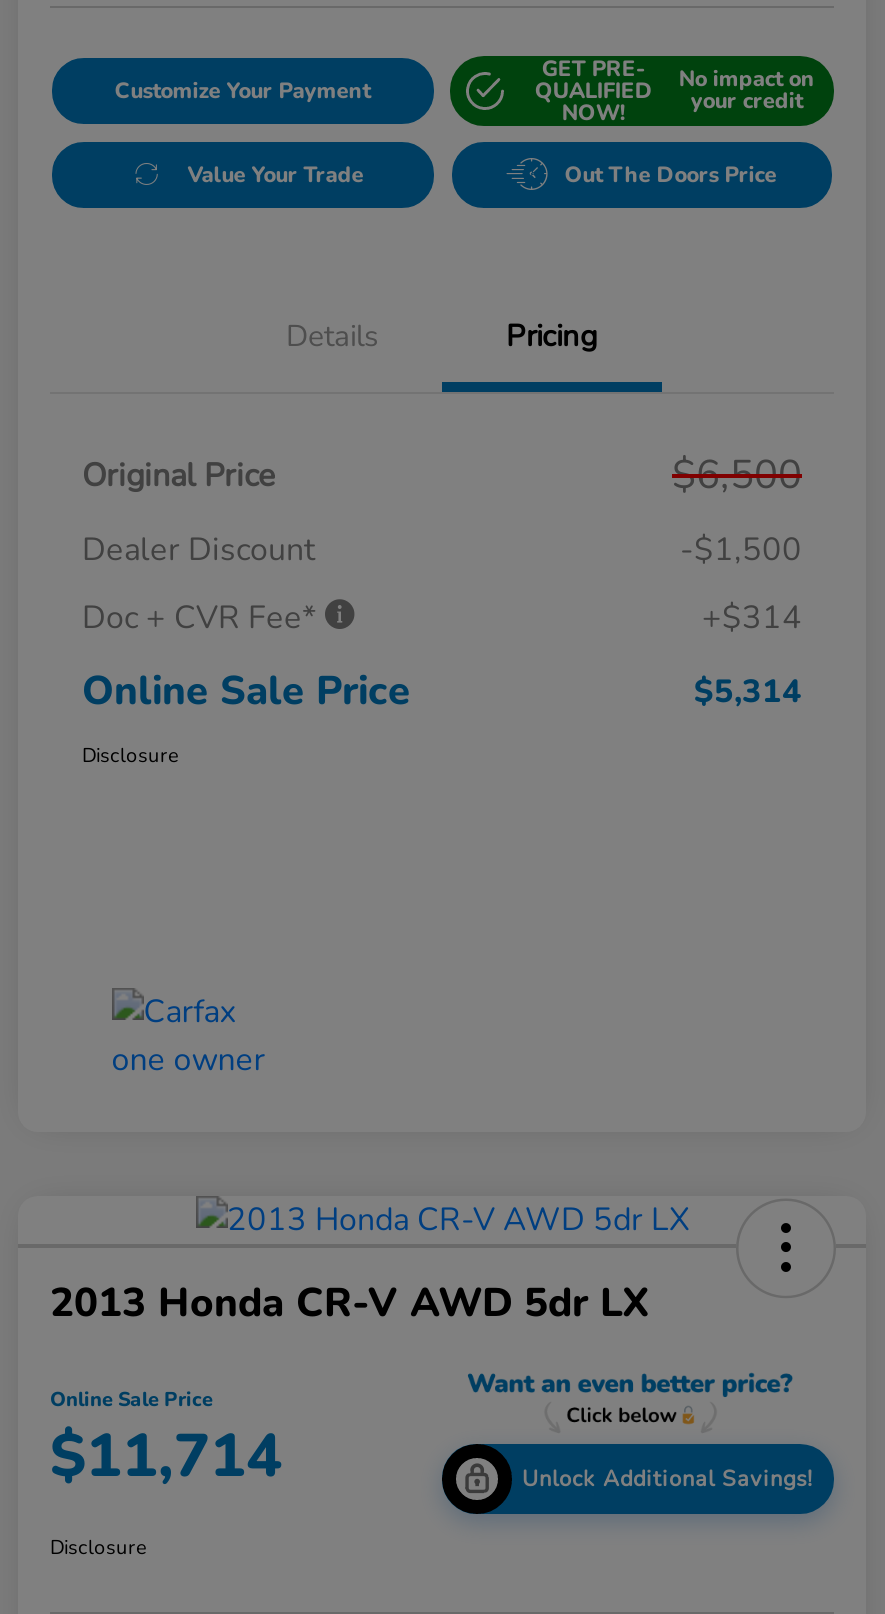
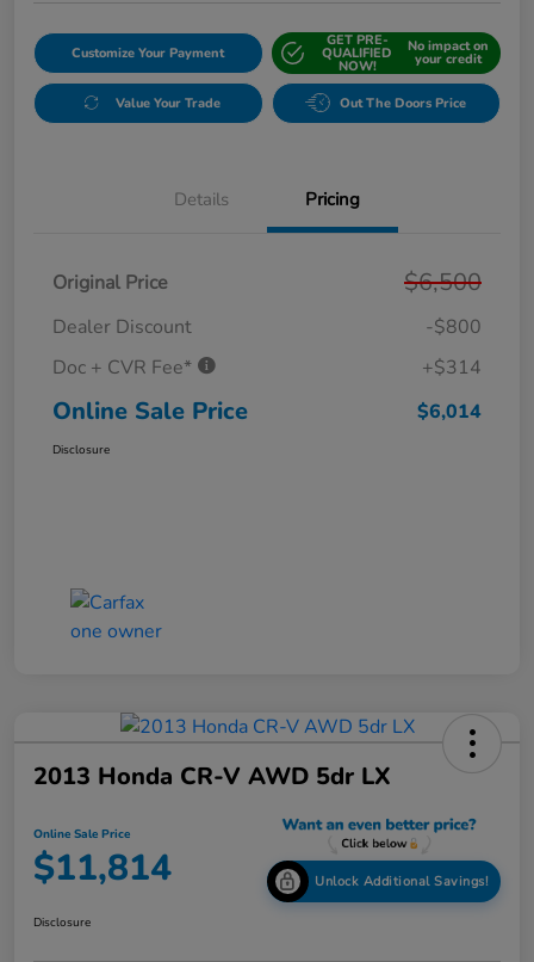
[680,528,802,572] -$1,500 -> [426,314,482,340] -$800
[694,670,802,714] $5,314 -> [417,399,482,425] $6,014
[50,1415,282,1497] $11,714 -> [33,843,172,892] $11,814

